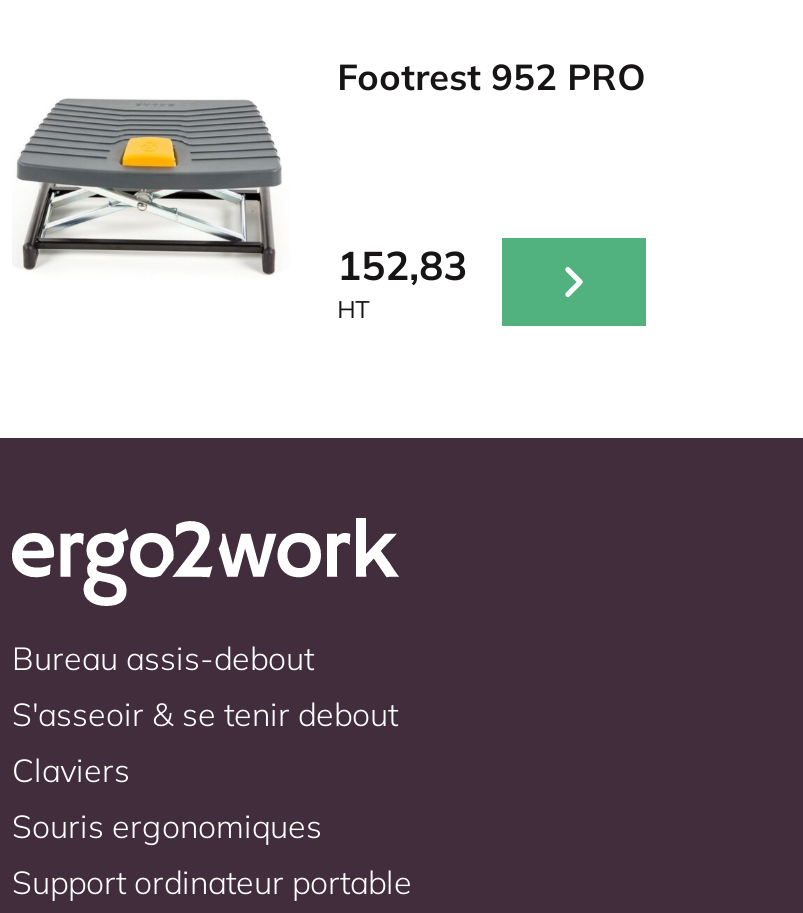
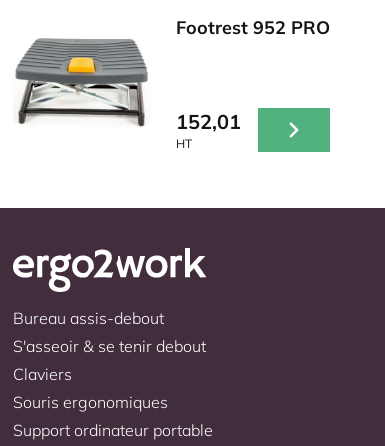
[337,241,467,291] 152,83 -> [176,109,241,134] 152,01

